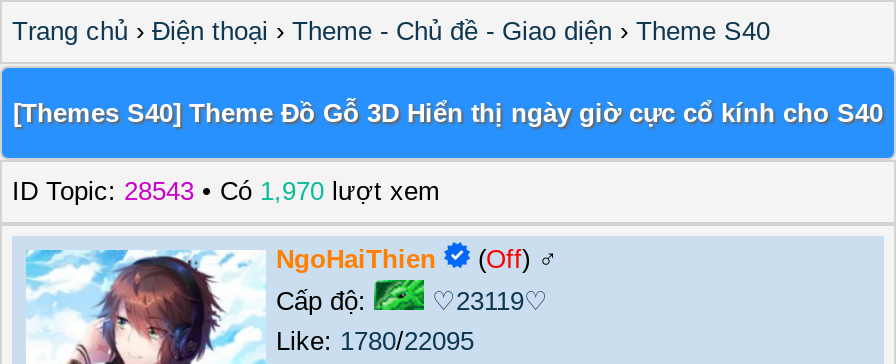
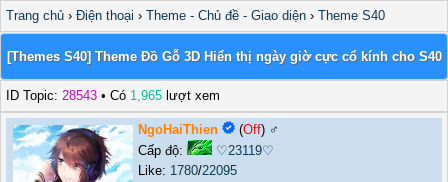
[12,177,440,207] ID Topic: 28543 • Có 1,970 lượt xem -> [6,88,220,103] ID Topic: 28543 • Có 1,965 lượt xem

